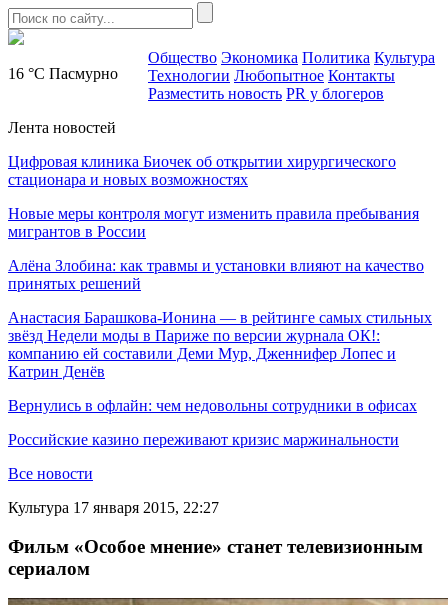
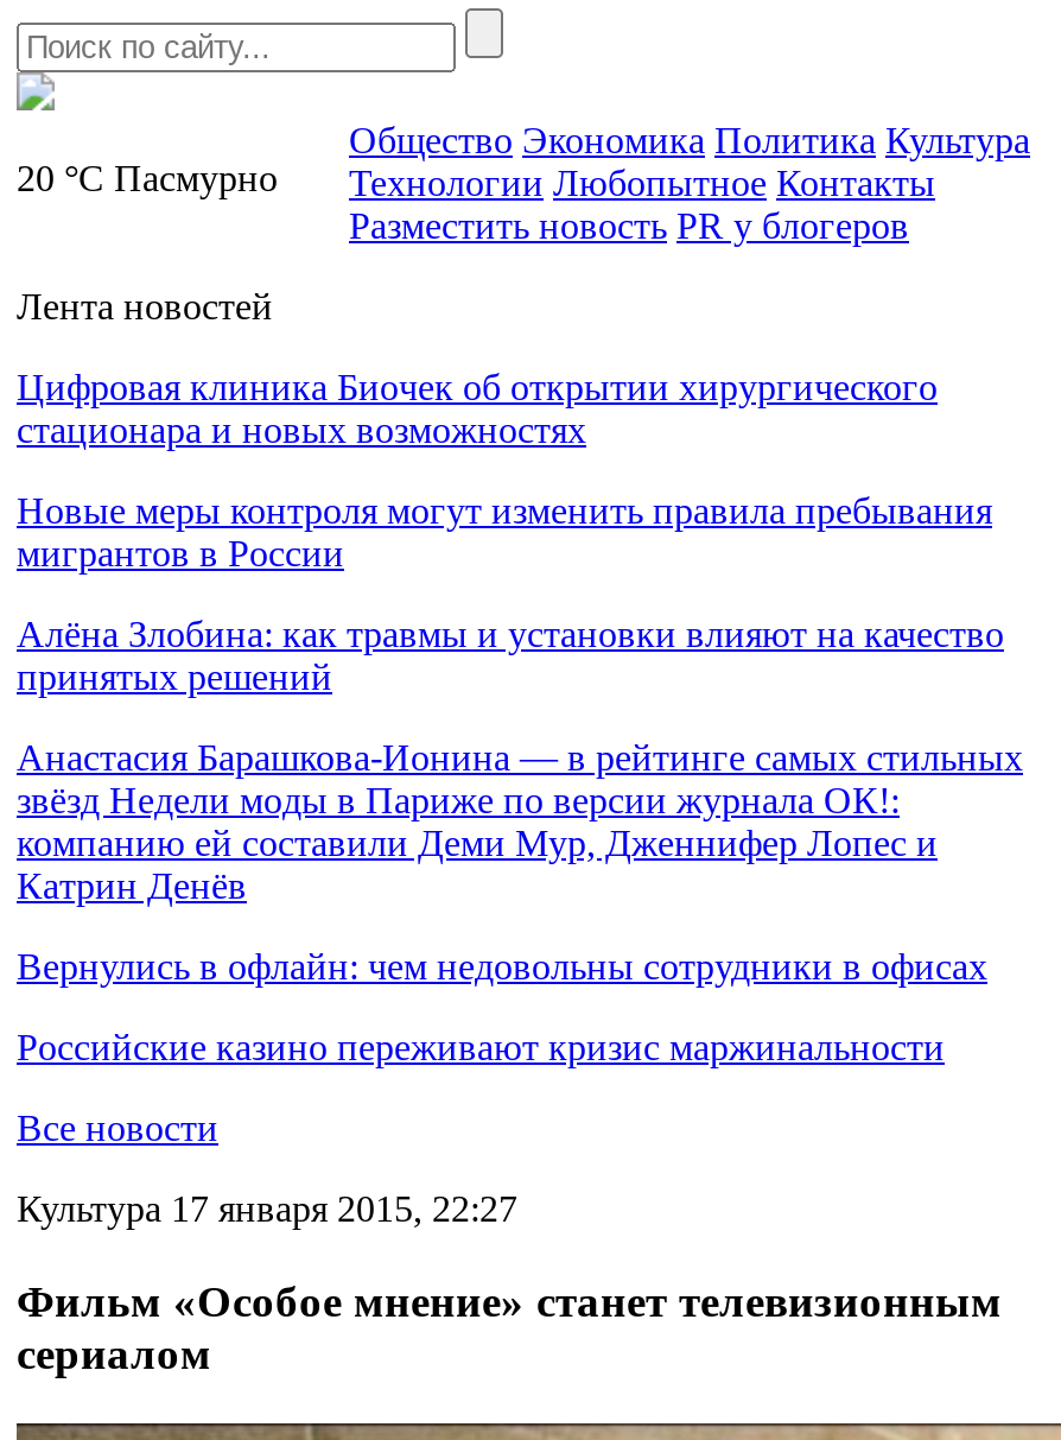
[8,65,395,84] 16 °C Пасмурно Технологии Любопытное Контакты -> [17,158,935,203] 20 °C Пасмурно Технологии Любопытное Контакты

